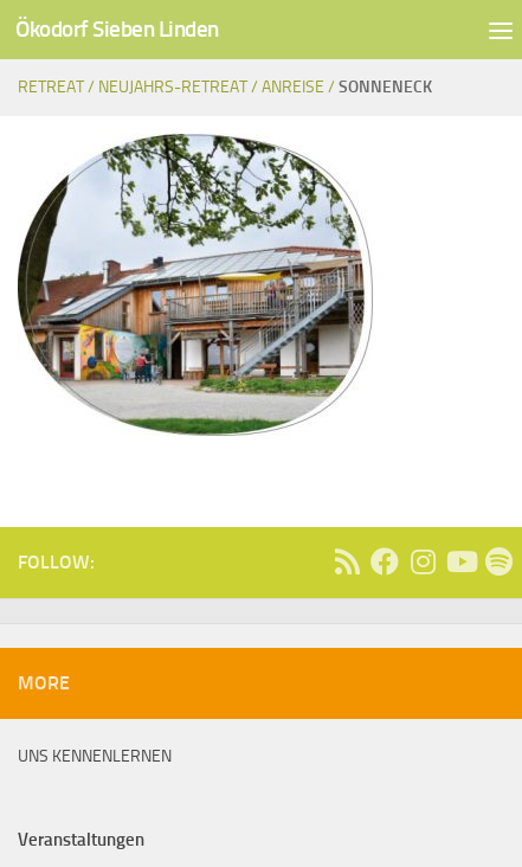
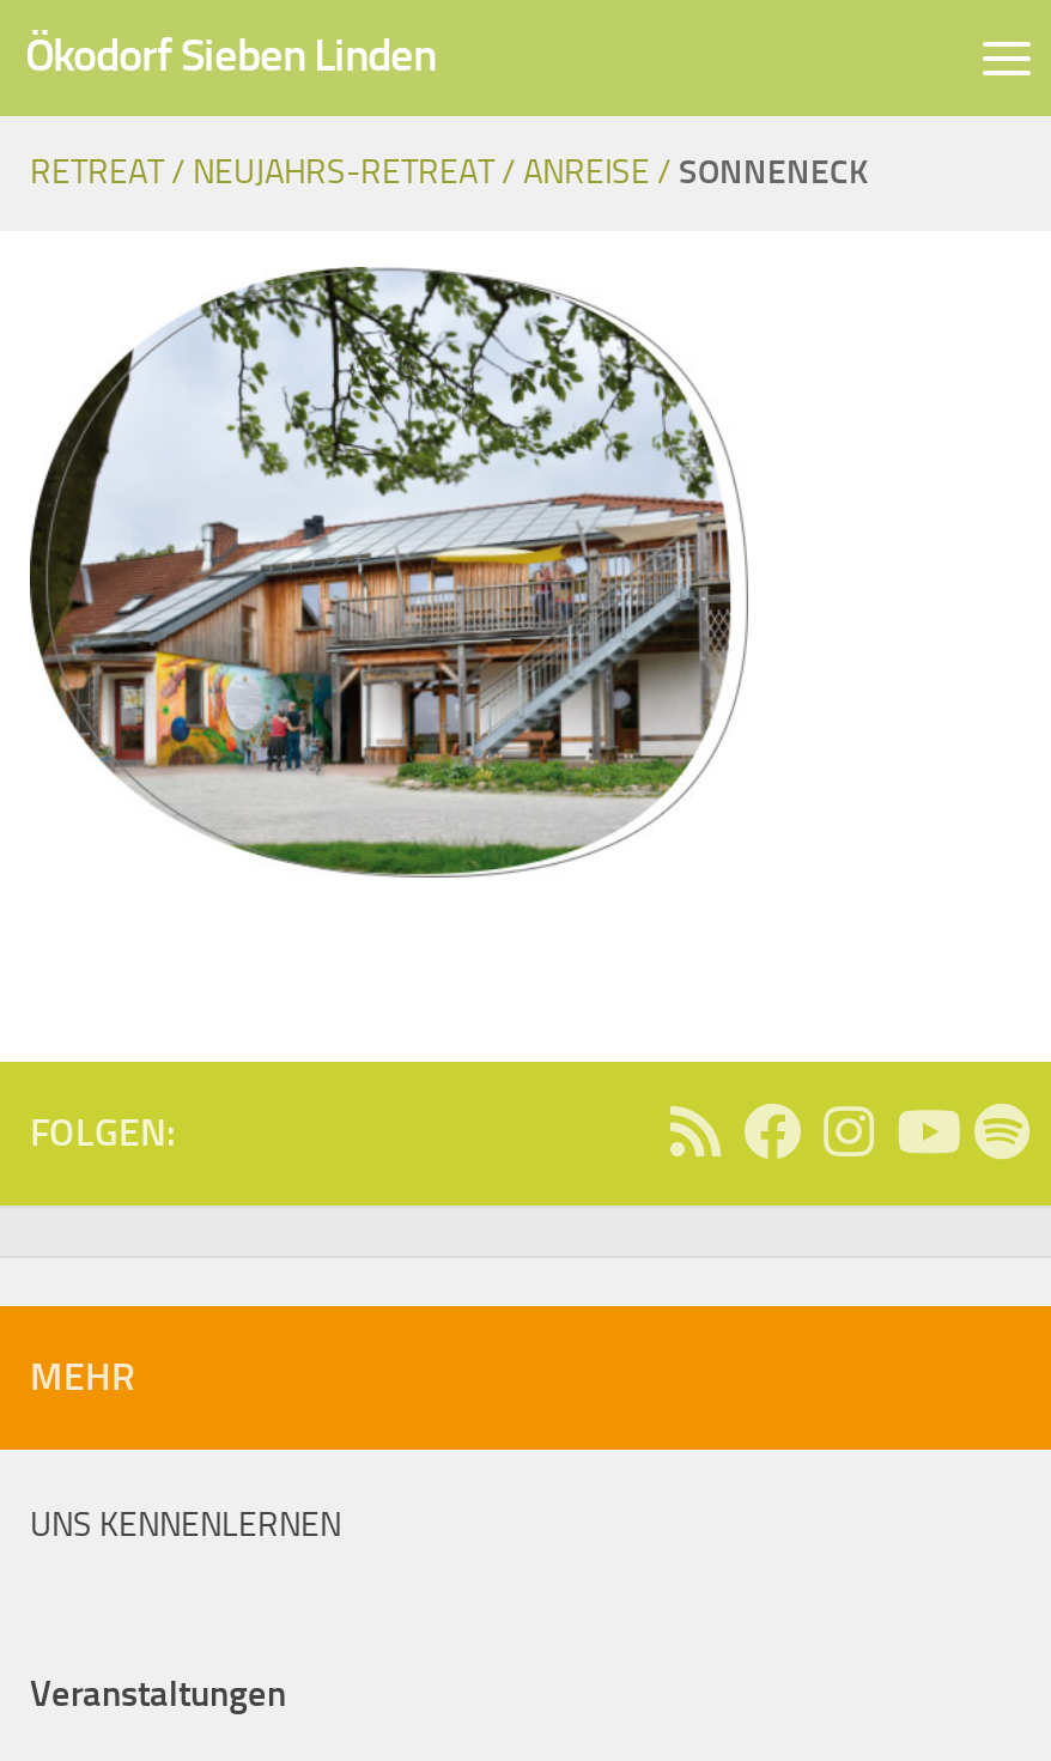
[18,551,95,573] FOLLOW: -> [30,1110,176,1156] FOLGEN:
[18,672,70,694] MORE -> [30,1354,135,1400] MEHR

